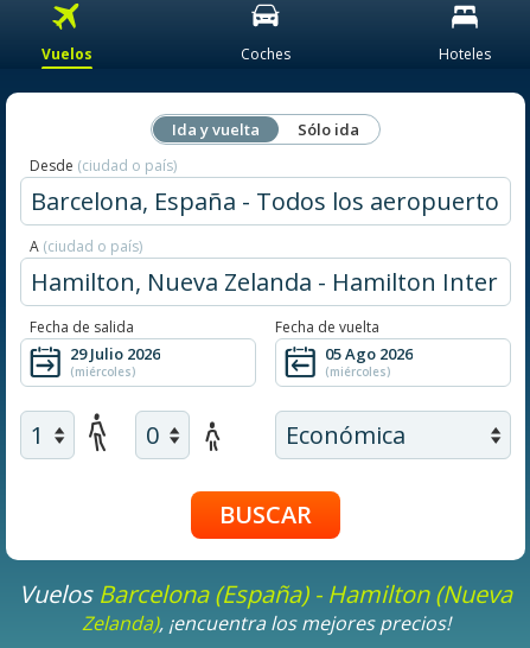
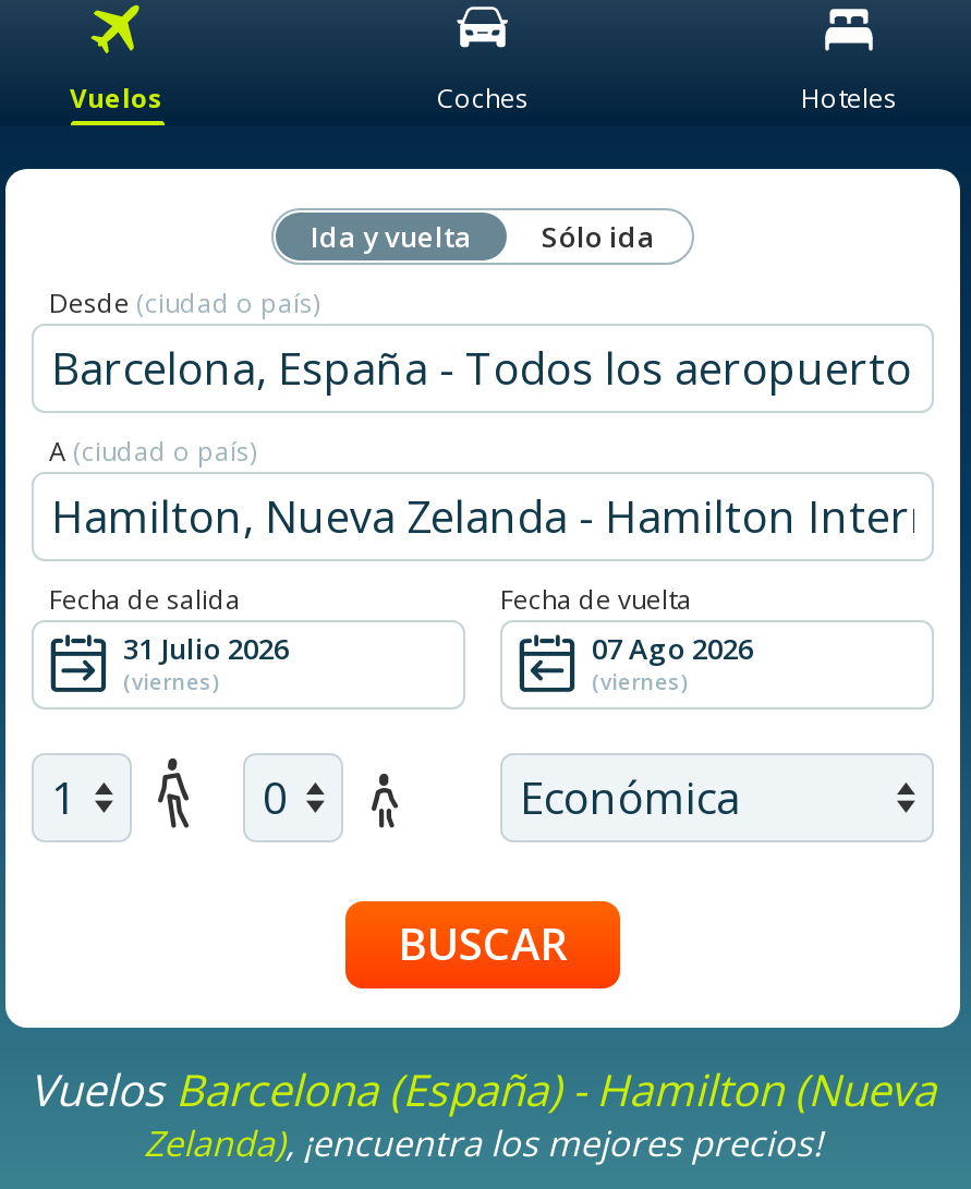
[70,343,160,380] 29 Julio 2026 | (miércoles) -> [123,629,289,696] 31 Julio 2026 | (viernes)
[325,343,413,380] 05 Ago 2026 | (miércoles) -> [592,629,753,696] 07 Ago 2026 | (viernes)

